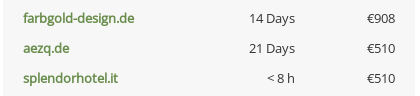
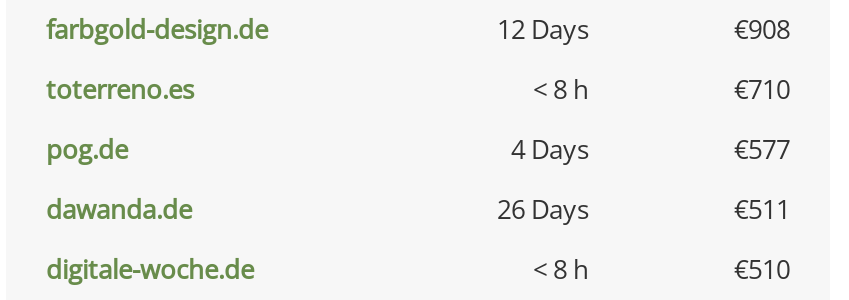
[248,9,294,27] 14 Days -> [497,11,589,47] 12 Days
[23,39,395,87] aezq.de | 21 Days | €510 | splendorhotel.it -> [46,71,790,287] toterreno.es | < 8 h | €710 | pog.de | 4 Days | €577 | dawanda.de | 26 Days | €511 | digitale-woche.de

